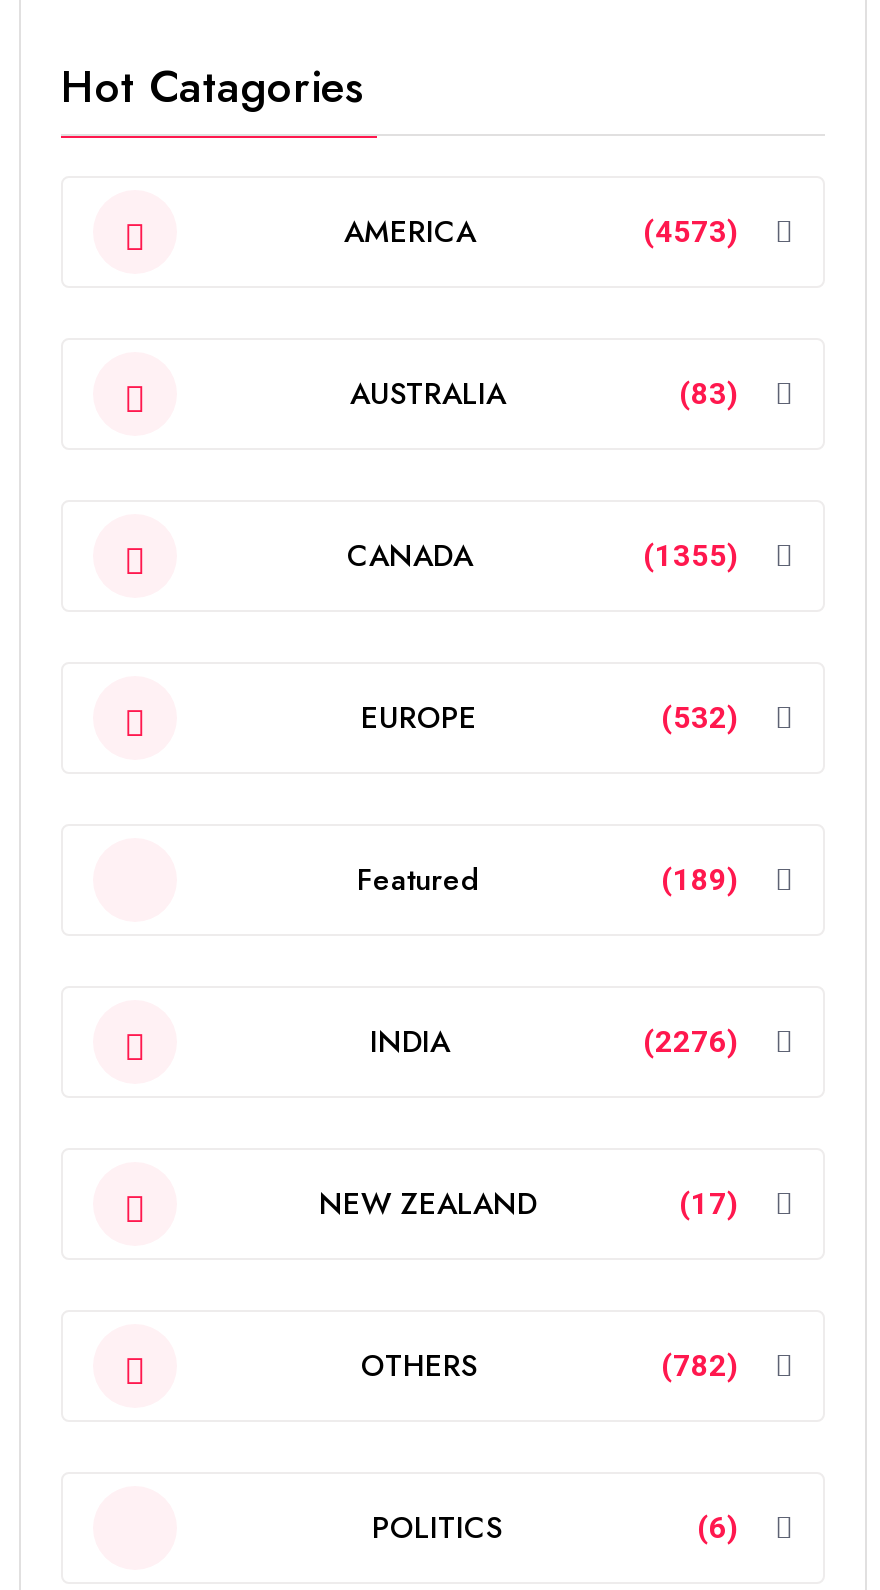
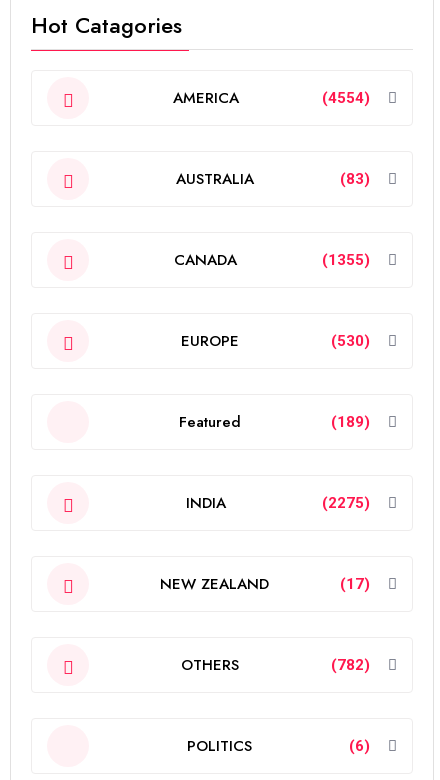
[643,214,739,250] (4573) -> [322,89,370,107] (4554)
[661,700,739,736] (532) -> [331,332,370,350] (530)
[643,1024,739,1060] (2276) -> [322,494,370,512] (2275)

